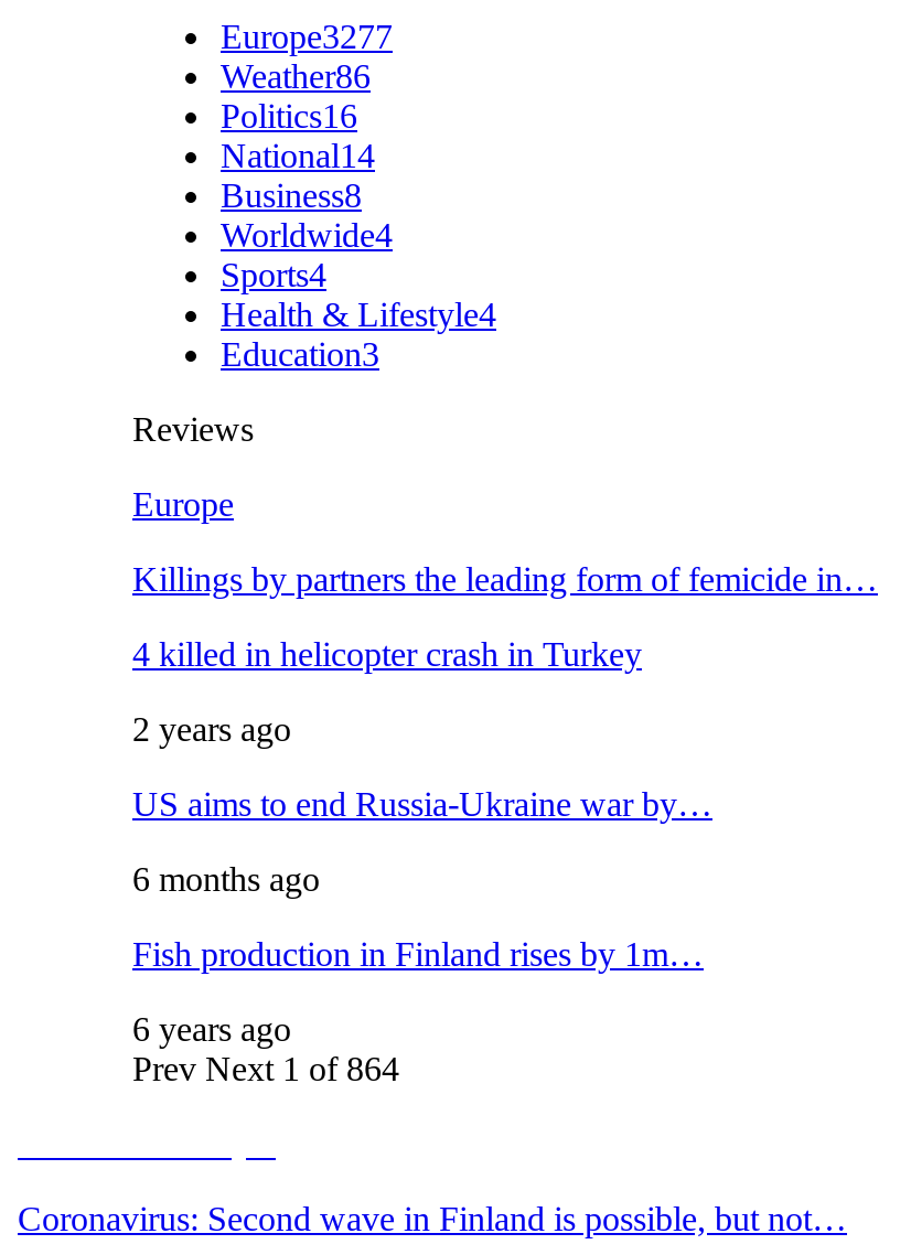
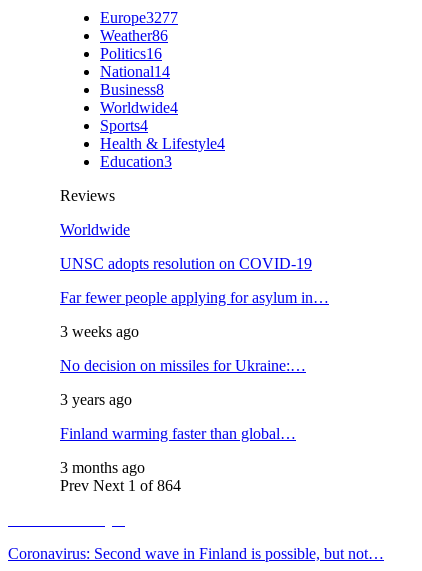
[132,485,234,522] Europe -> [60,221,130,238] Worldwide
[132,560,878,597] Killings by partners the leading form of femicide in… -> [60,255,312,272] UNSC adopts resolution on COVID-19
[132,635,642,672] 4 killed in helicopter crash in Turkey -> [60,289,329,306] Far fewer people applying for asylum in…
[132,710,291,747] 2 years ago -> [60,323,139,340] 3 weeks ago
[132,785,712,822] US aims to end Russia-Ukraine war by… -> [60,357,306,374] No decision on missiles for Ukraine:…
[132,860,320,897] 6 months ago -> [60,391,132,408] 3 years ago
[132,935,704,972] Fish production in Finland rises by 1m… -> [60,425,296,442] Finland warming faster than global…
[132,1010,291,1047] 6 years ago -> [60,459,145,476] 3 months ago

